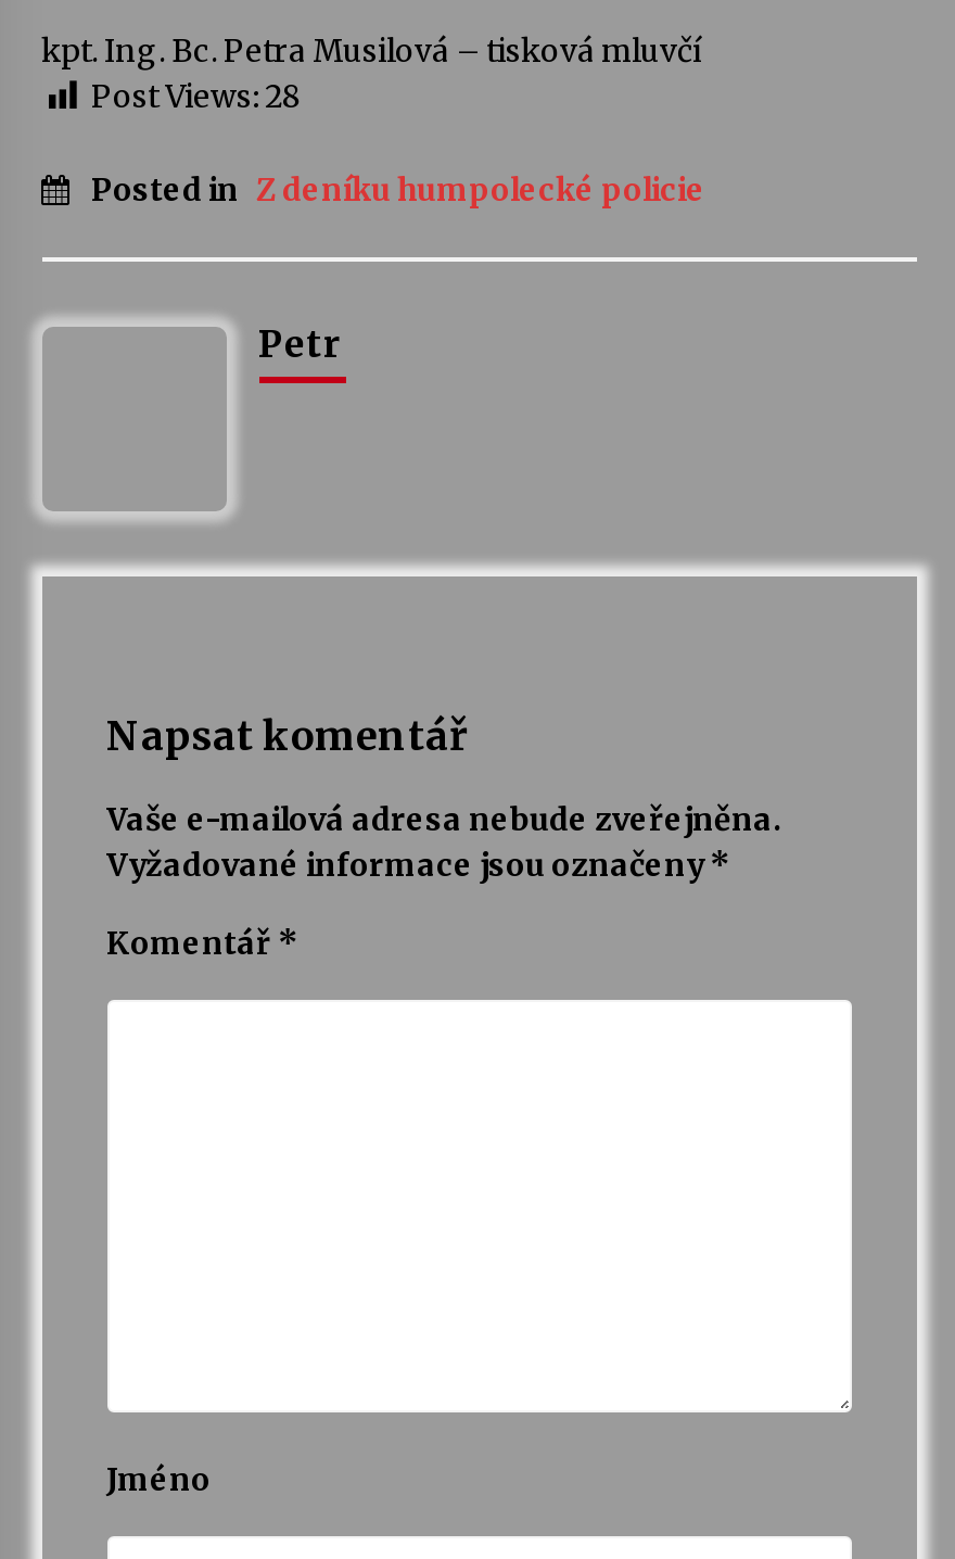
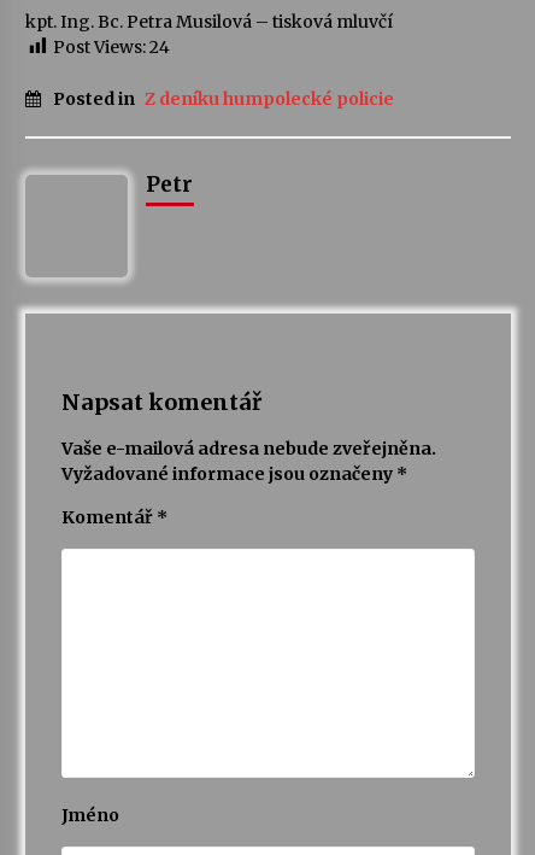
[91,76,302,115] Post Views: 28 -> [52,36,169,57] Post Views: 24

